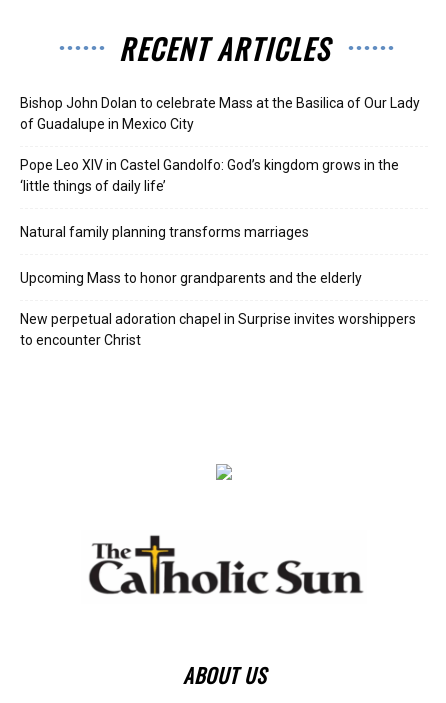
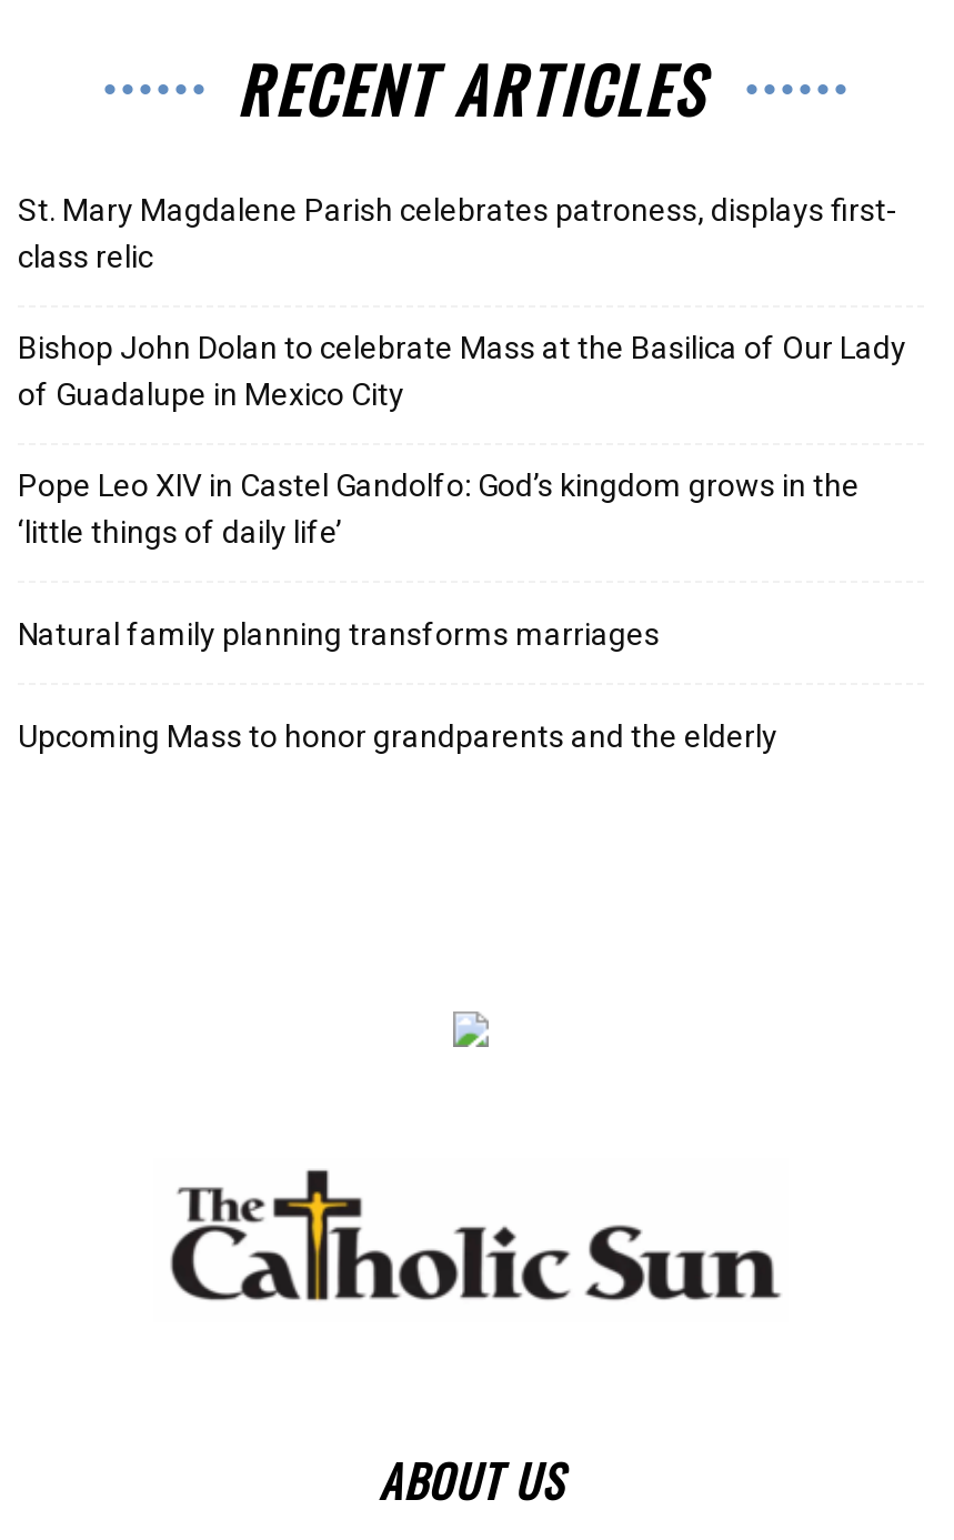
none -> [18,192,897,274] St. Mary Magdalene Parish celebrates patroness, displays first- | class relic
moved [20,95,420,286] -> [18,330,906,754]: Bishop John Dolan to celebrate Mass at the Basilica of Our Lady | of Guadalupe in Mexico City | Pope Leo XIV in Castel Gandolfo: God’s kingdom grows in the | ‘little things of daily life’ | Natural family planning transforms marriages | Upcoming Mass to honor grandparents and the elderly
[20,311,416,348] New perpetual adoration chapel in Surprise invites worshippers | to encounter Christ -> none

